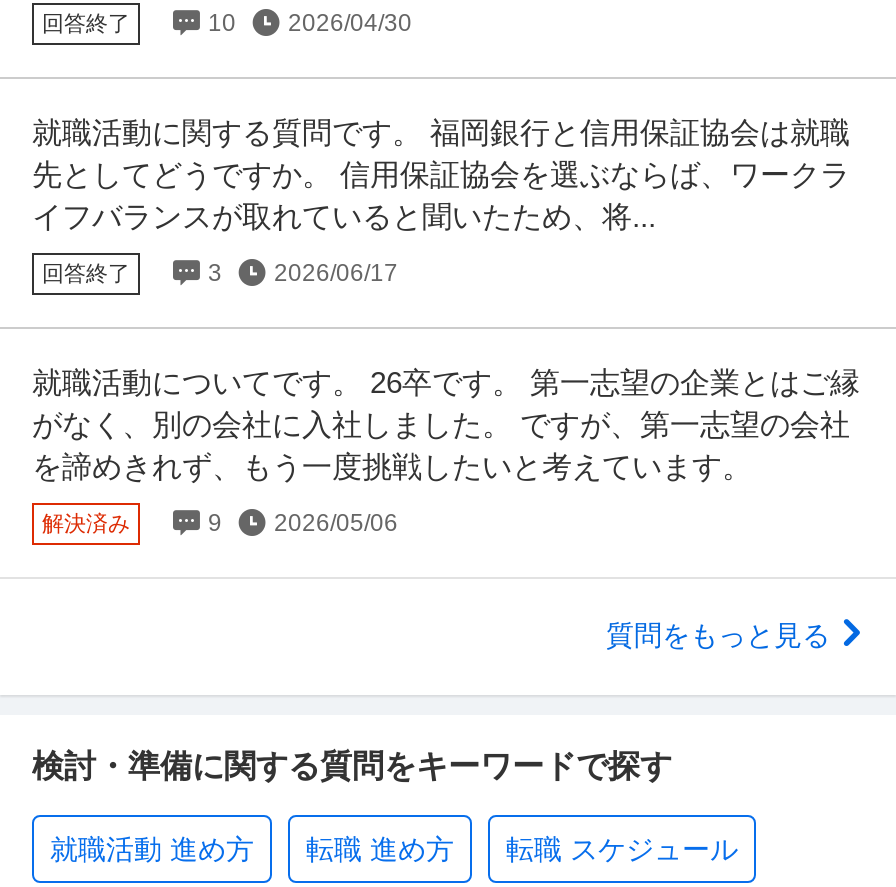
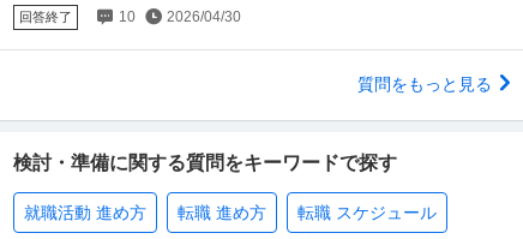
[32,116,860,538] 就職活動に関する質問です。 福岡銀行と信用保証協会は就職 | 先としてどうですか。 信用保証協会を選ぶならば、ワークラ | イフバランスが取れていると聞いたため、将... | 回答終了 | 3 | 2026/06/17 | 就職活動についてです。 26卒です。 第一志望の企業とはご縁 | がなく、別の会社に入社しました。 ですが、第一志望の会社 | を諦めきれず、もう一度挑戦したいと考えています。 | 解決済み | 9 | 2026/05/06 -> none

